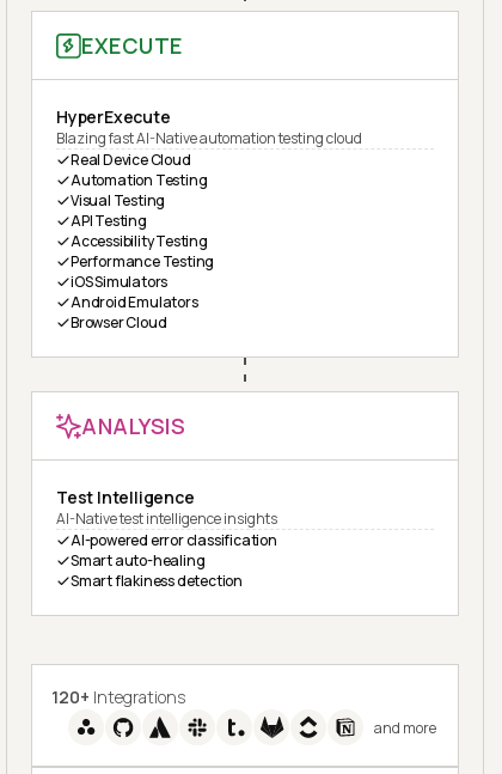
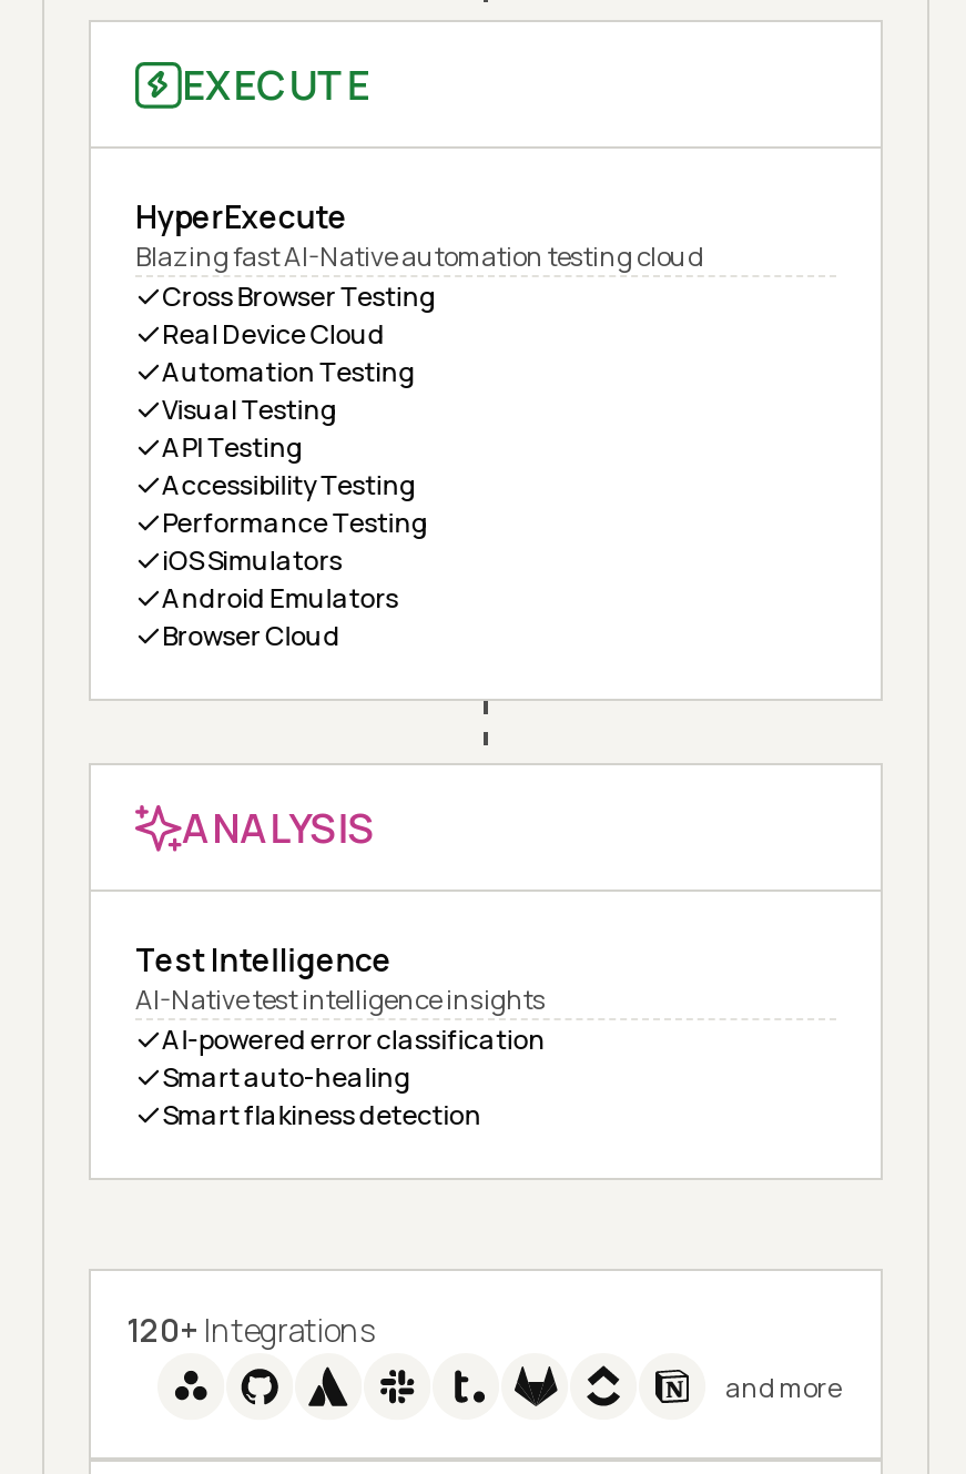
none -> [162,278,437,315] Cross Browser Testing

